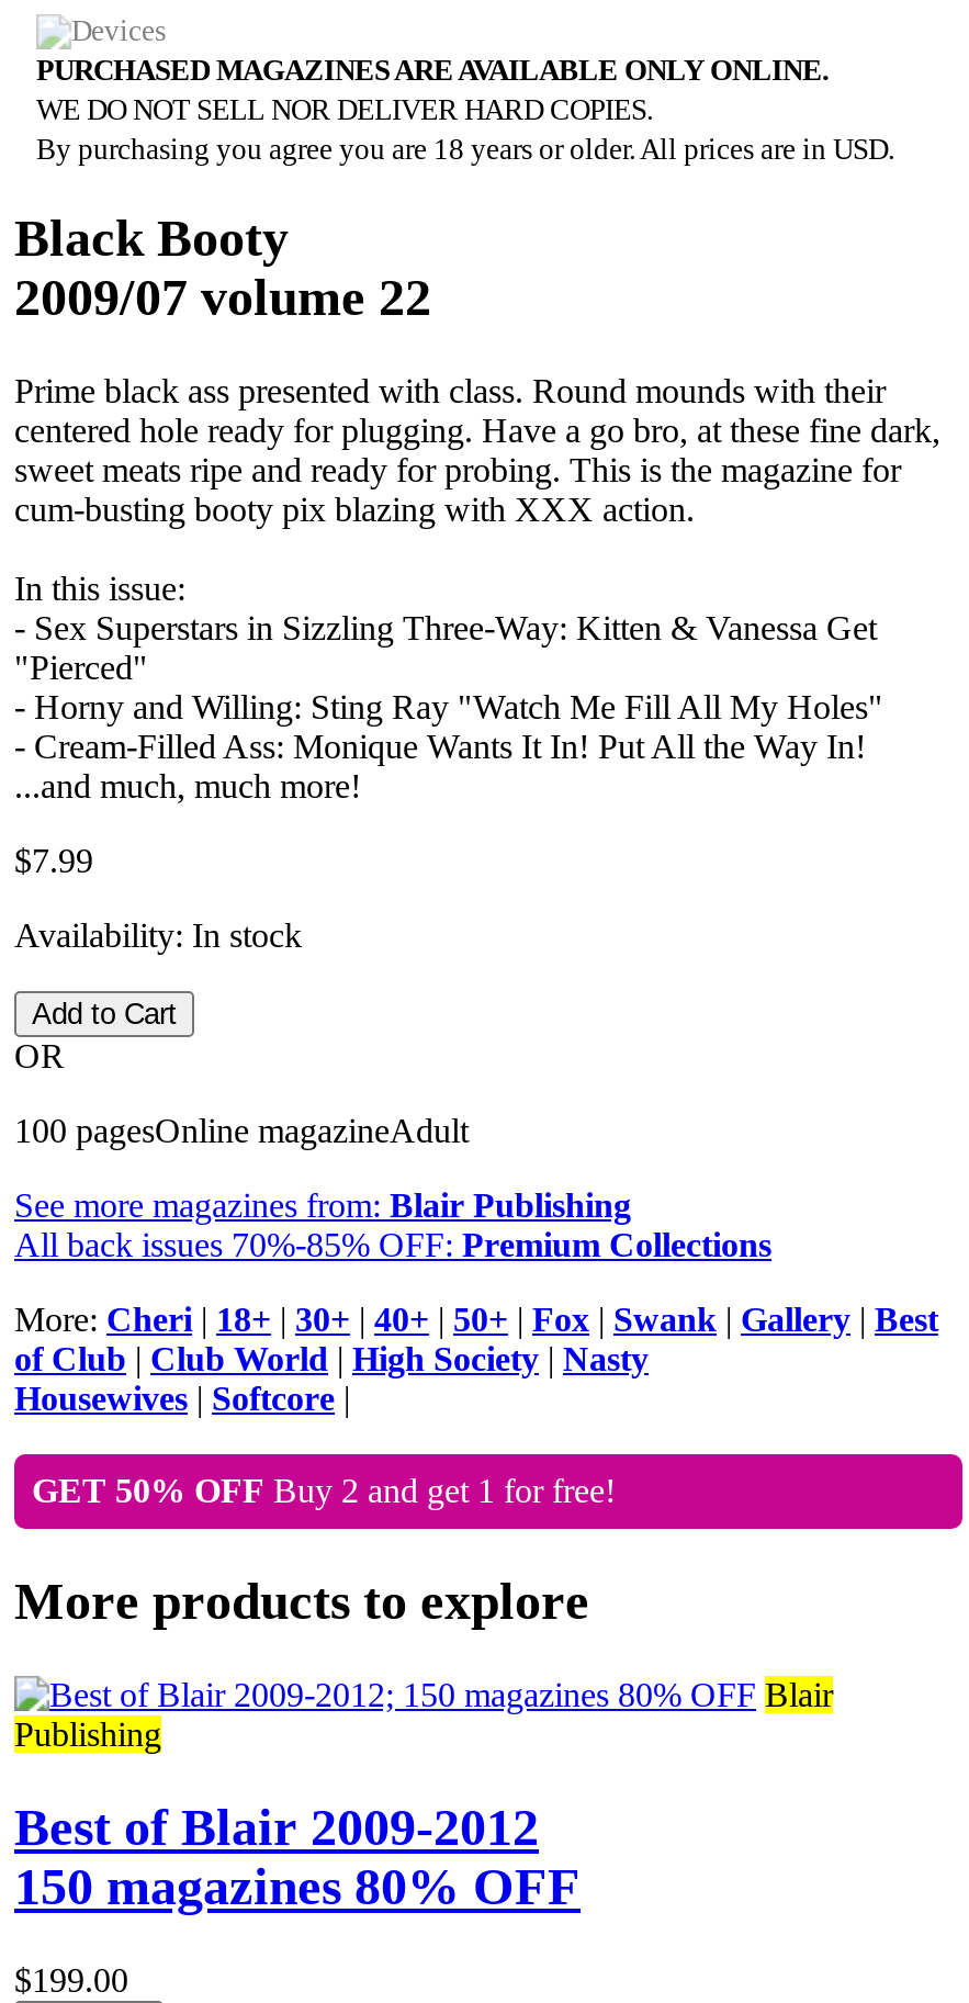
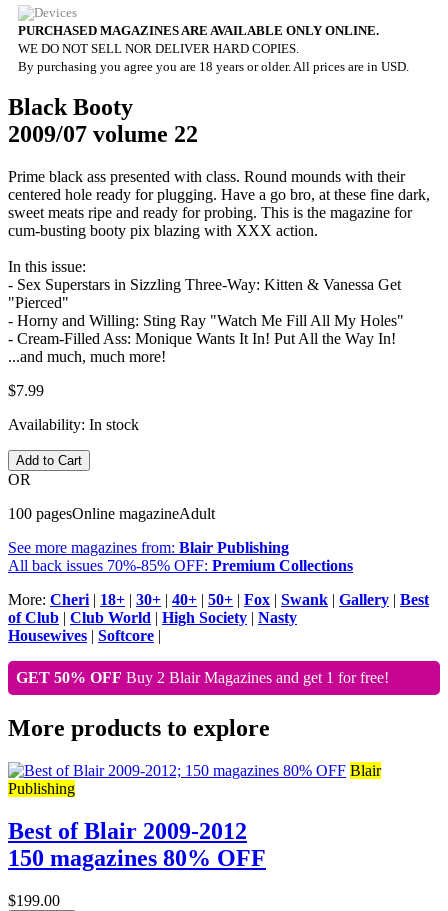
[32,1472,616,1510] GET 50% OFF Buy 2 and get 1 for free! -> [16,669,389,686] GET 50% OFF Buy 2 Blair Magazines and get 1 for free!

